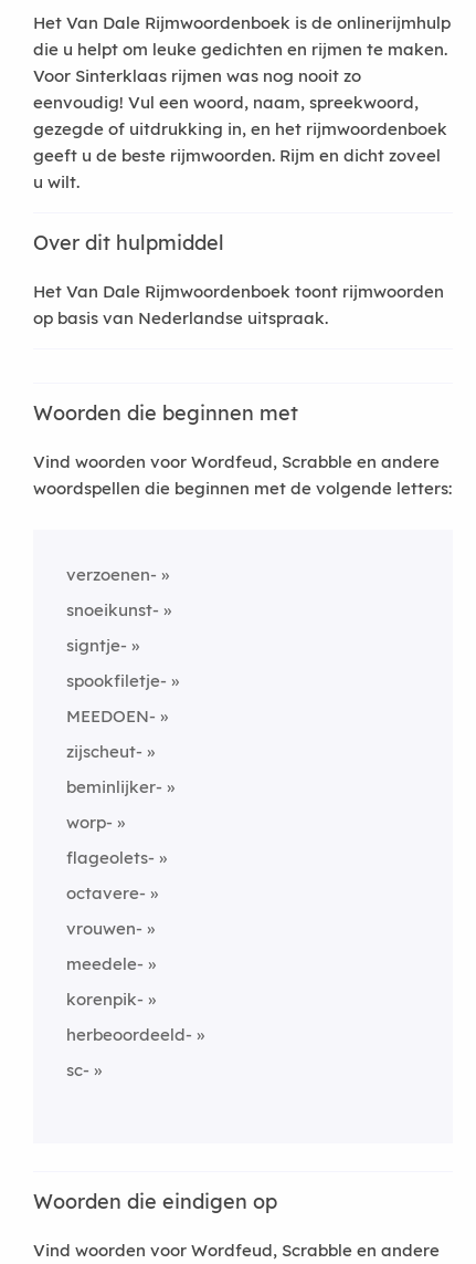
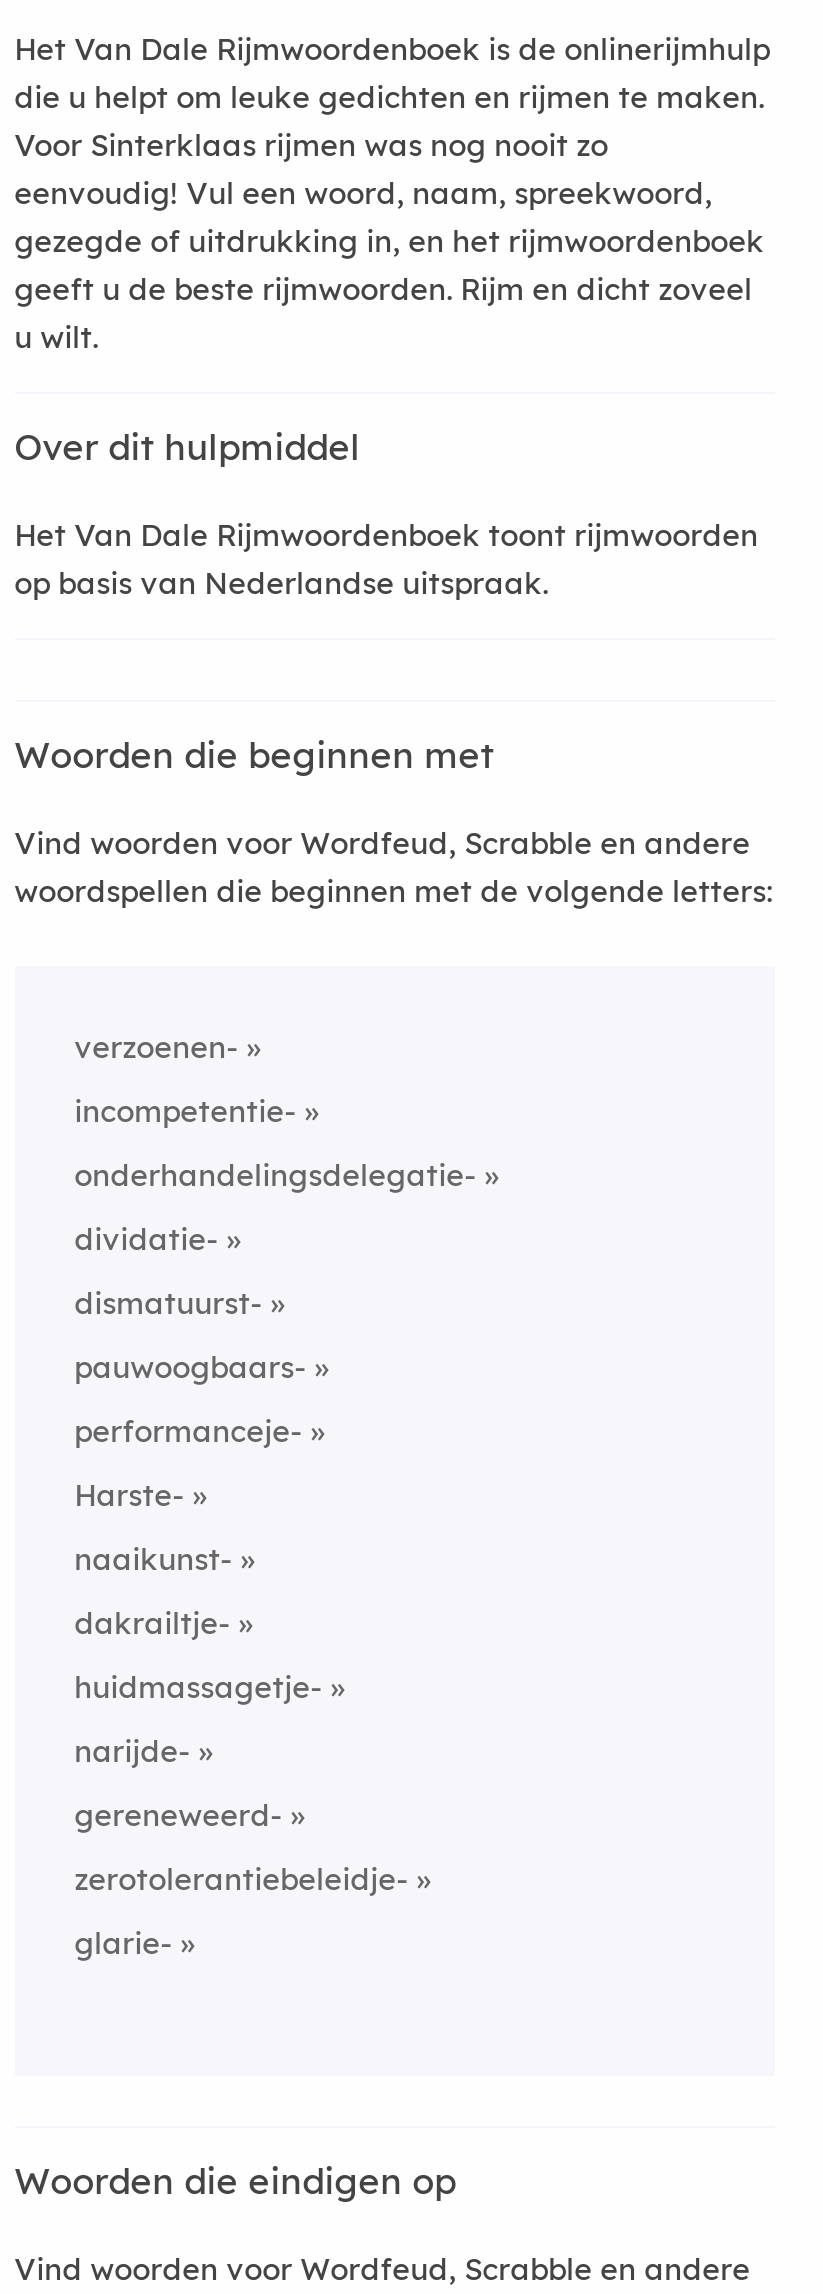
[66,599,159,620] snoeikunst- -> [74,1092,296,1130] incompetentie-
[66,635,127,656] signtje- -> [74,1156,476,1194] onderhandelingsdelegatie-
[66,670,166,691] spookfiletje- -> [74,1220,218,1258] dividatie-
[66,706,155,727] MEEDOEN- -> [74,1284,262,1322] dismatuurst-
[66,741,142,762] zijscheut- -> [74,1348,306,1386] pauwoogbaars-
[66,776,162,797] beminlijker- -> [74,1412,302,1450] performanceje-
[66,812,112,833] worp- -> [74,1476,184,1514] Harste-
[66,847,154,868] flageolets- -> [74,1540,232,1578] naaikunst-
[66,882,145,903] octavere- -> [74,1604,230,1642] dakrailtje-
[66,918,142,939] vrouwen- -> [74,1668,322,1706] huidmassagetje-
[66,953,143,974] meedele- -> [74,1732,190,1770] narijde-
[66,989,143,1010] korenpik- -> [74,1796,282,1834] gereneweerd-
[66,1024,192,1045] herbeoordeeld- -> [74,1860,408,1898] zerotolerantiebeleidje-
[66,1059,89,1080] sc- -> [74,1924,172,1962] glarie-

